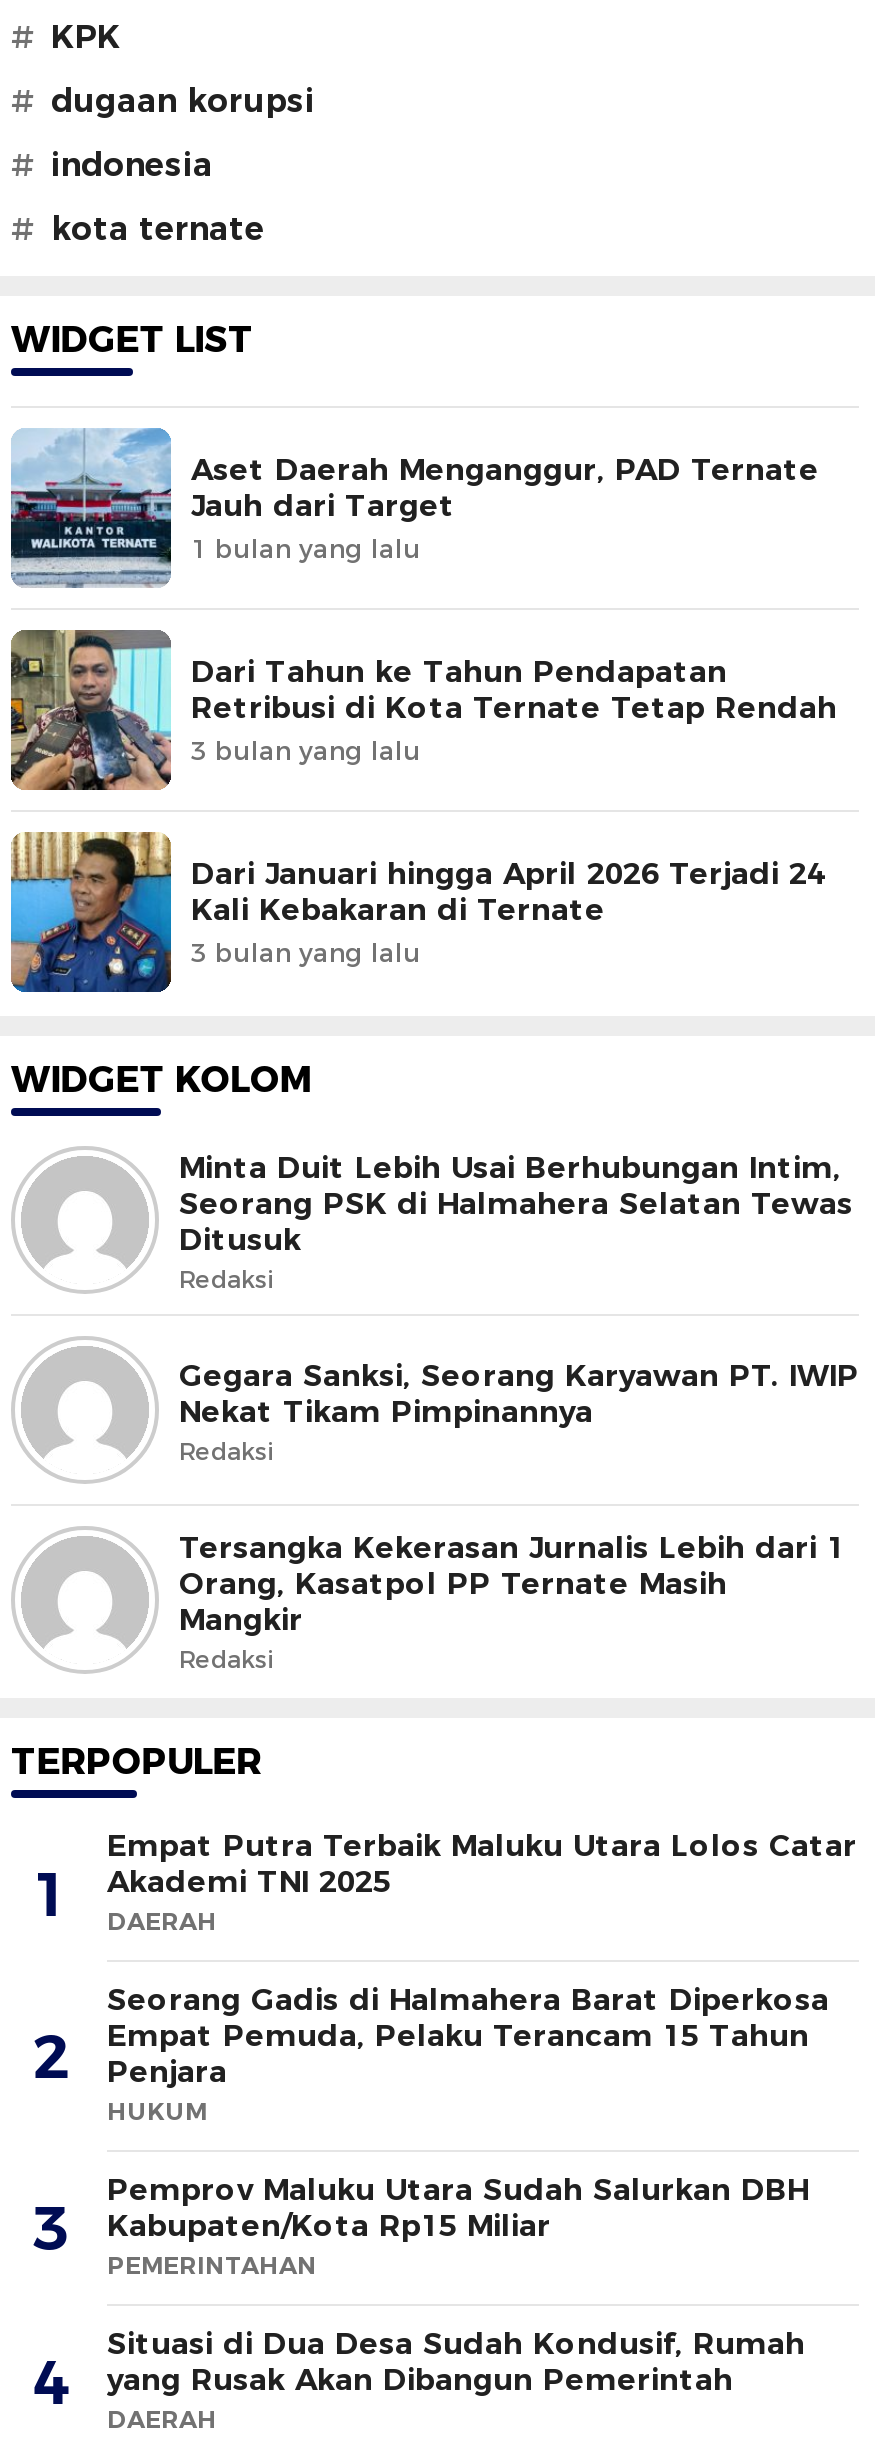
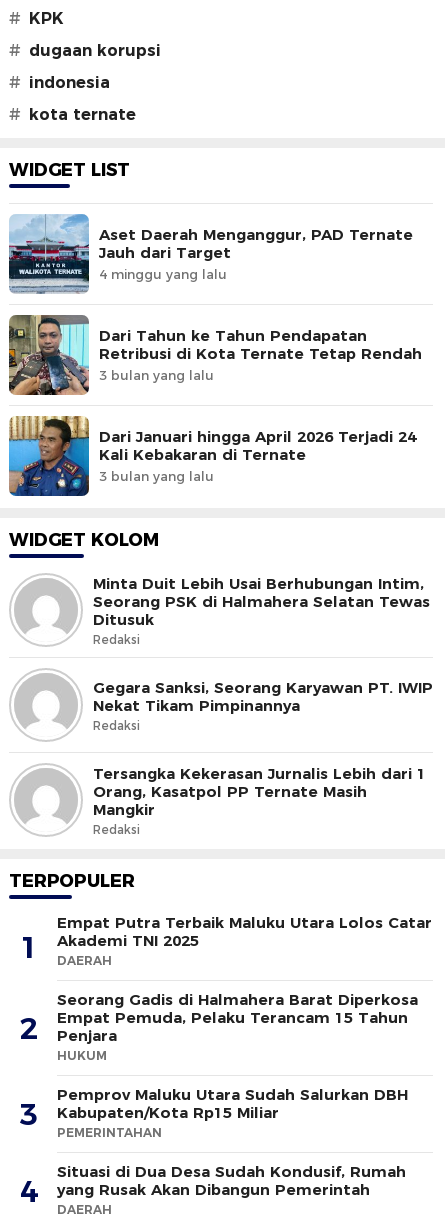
[191,531,421,563] 1 bulan yang lalu -> [99,265,227,281] 4 minggu yang lalu

